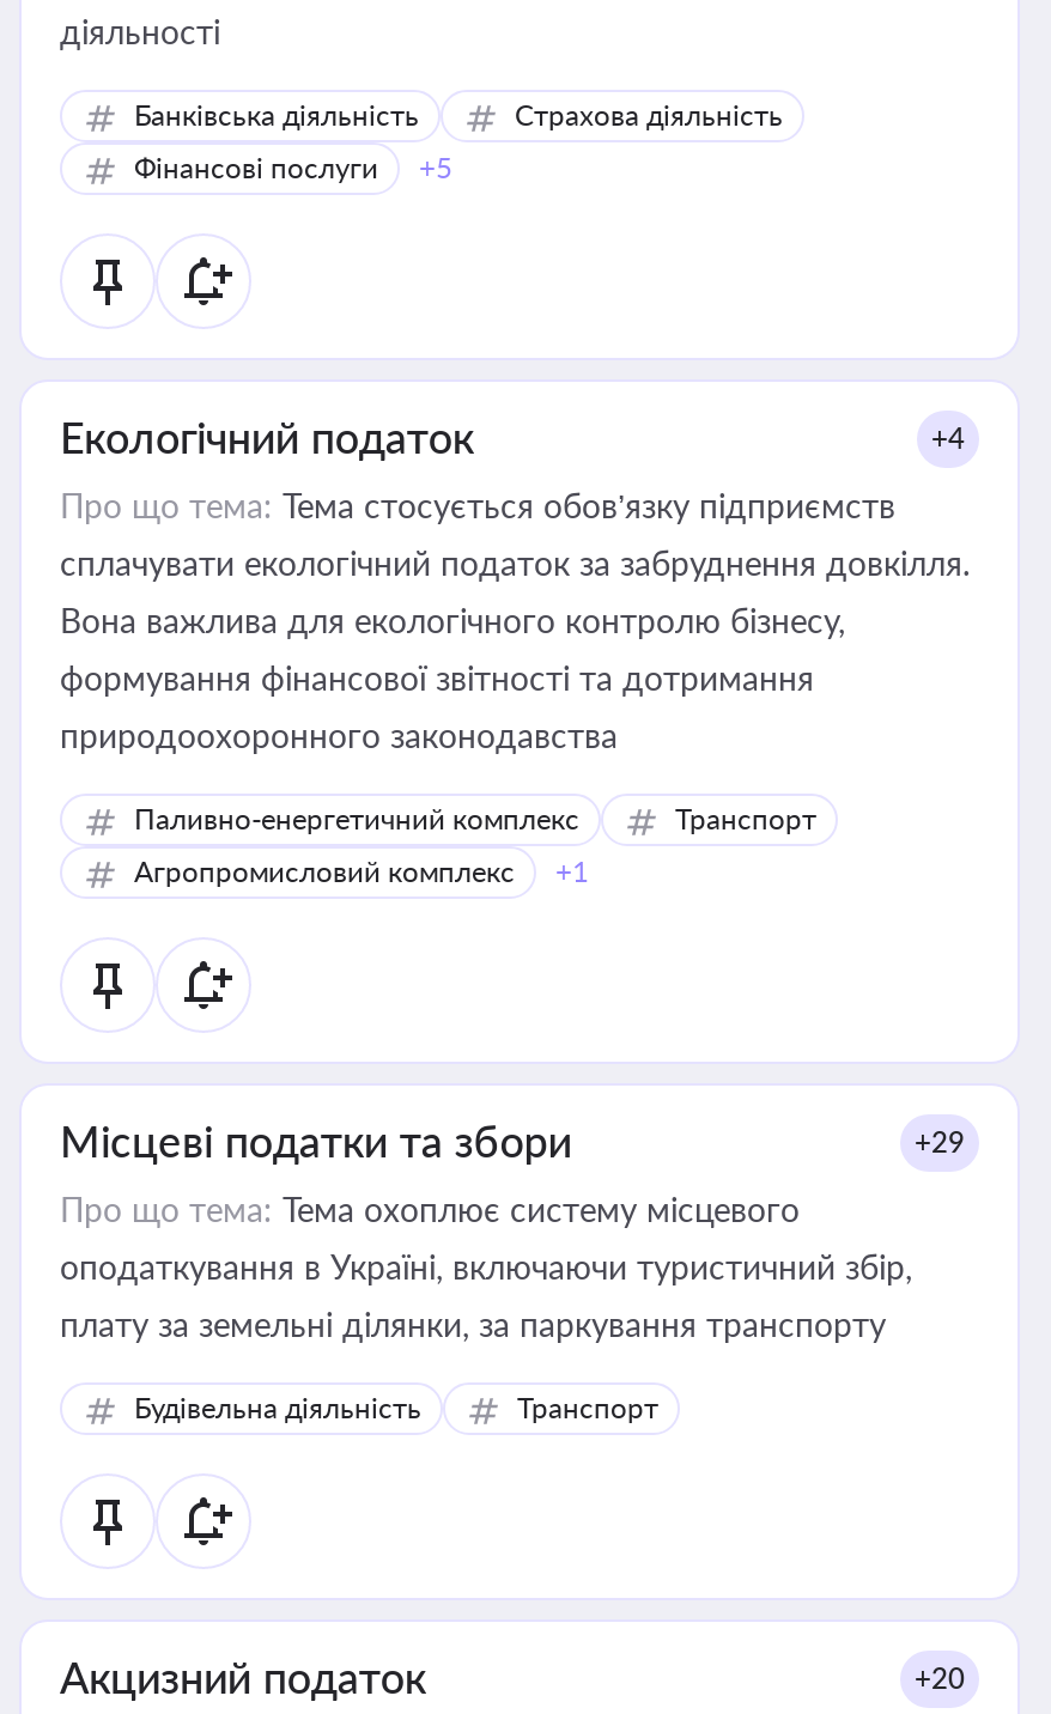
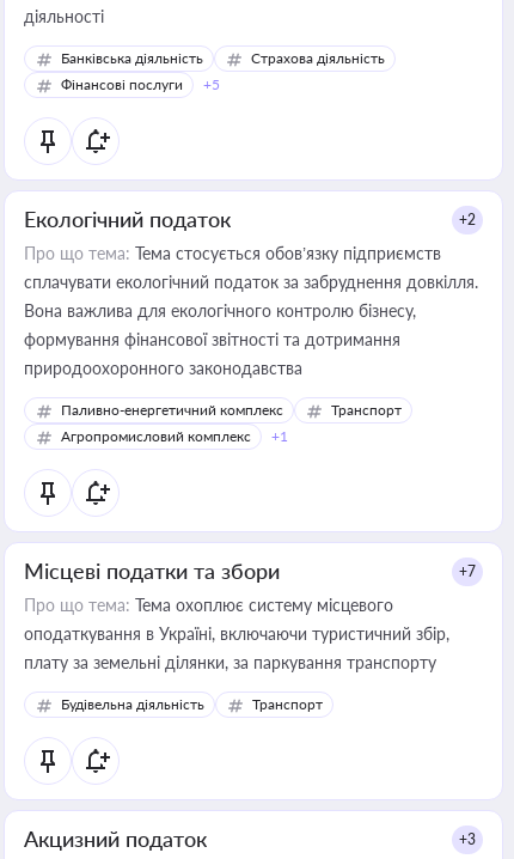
[931,420,965,456] +4 -> [459,211,476,229] +2
[915,1124,965,1160] +29 -> [459,562,476,580] +7
[915,1660,965,1696] +20 -> [459,830,476,848] +3

